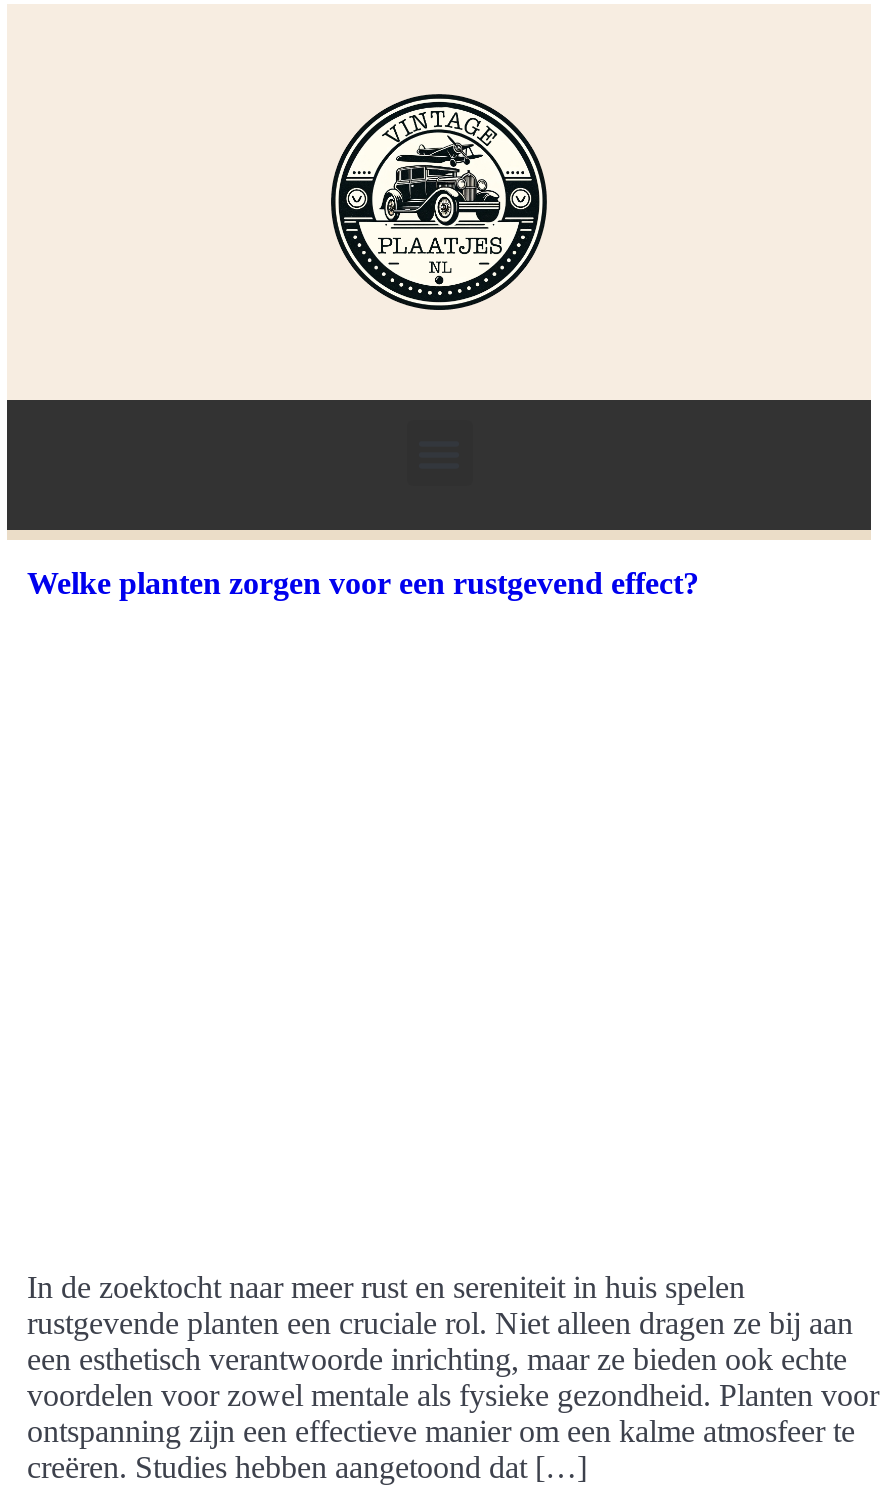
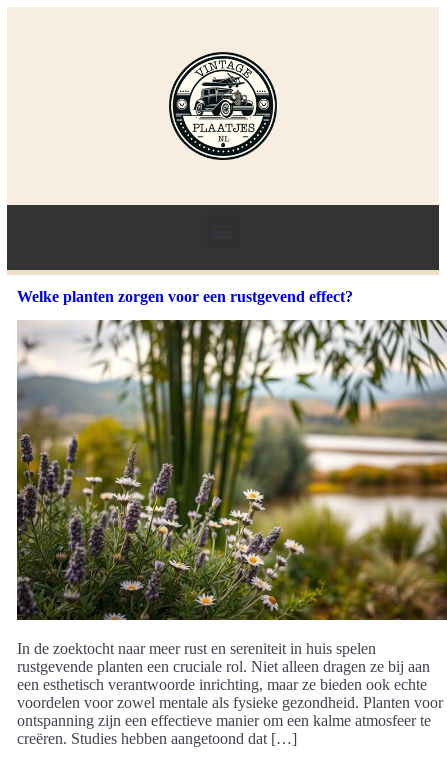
none -> [16,319,444,621] [image]

